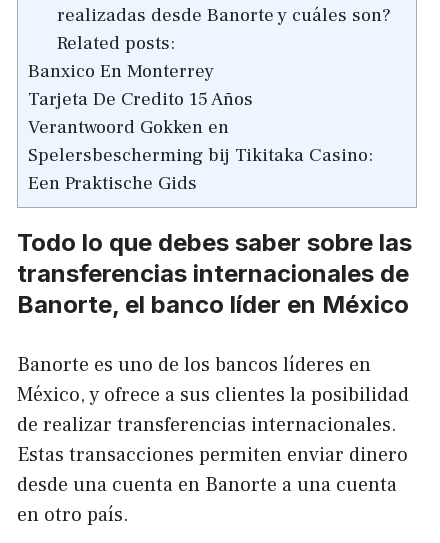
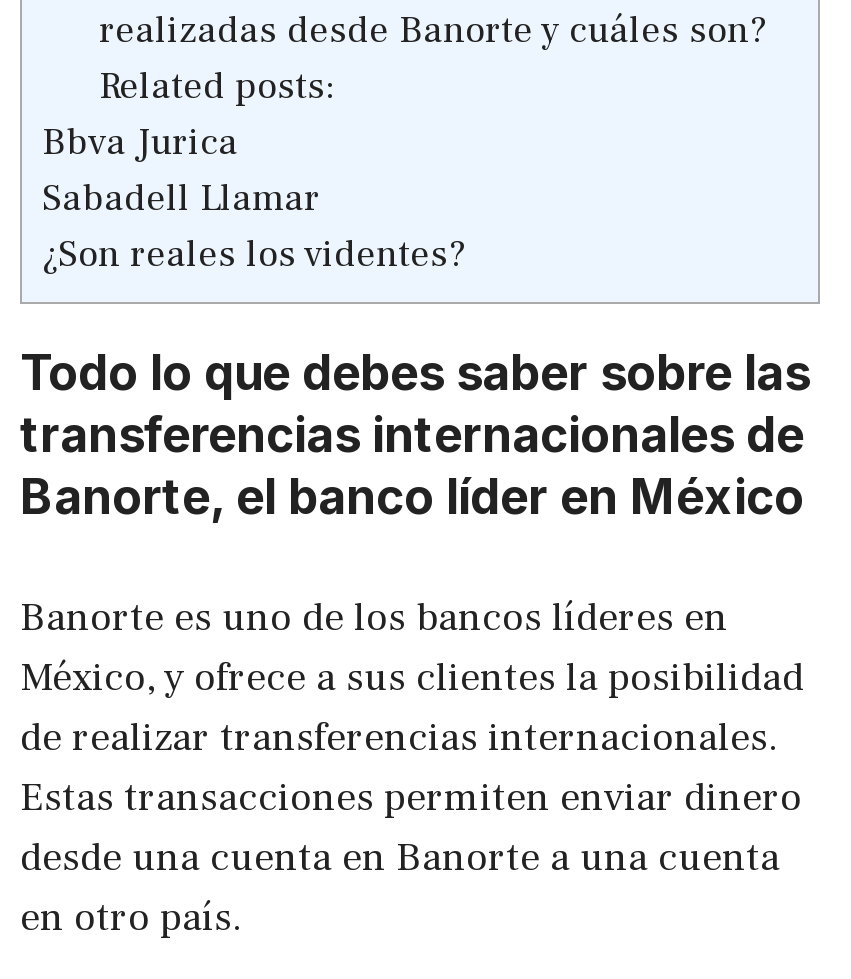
[28,58,373,194] Banxico En Monterrey | Tarjeta De Credito 15 Años | Verantwoord Gokken en | Spelersbescherming bij Tikitaka Casino: | Een Praktische Gids -> [42,117,466,277] Bbva Jurica | Sabadell Llamar | ¿Son reales los videntes?

